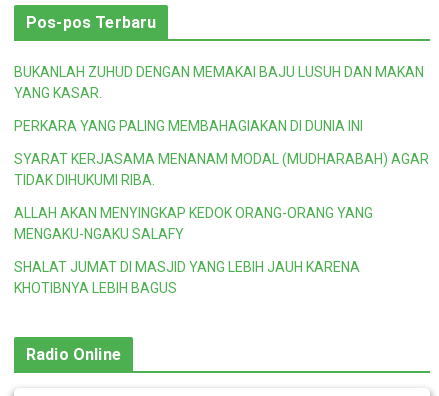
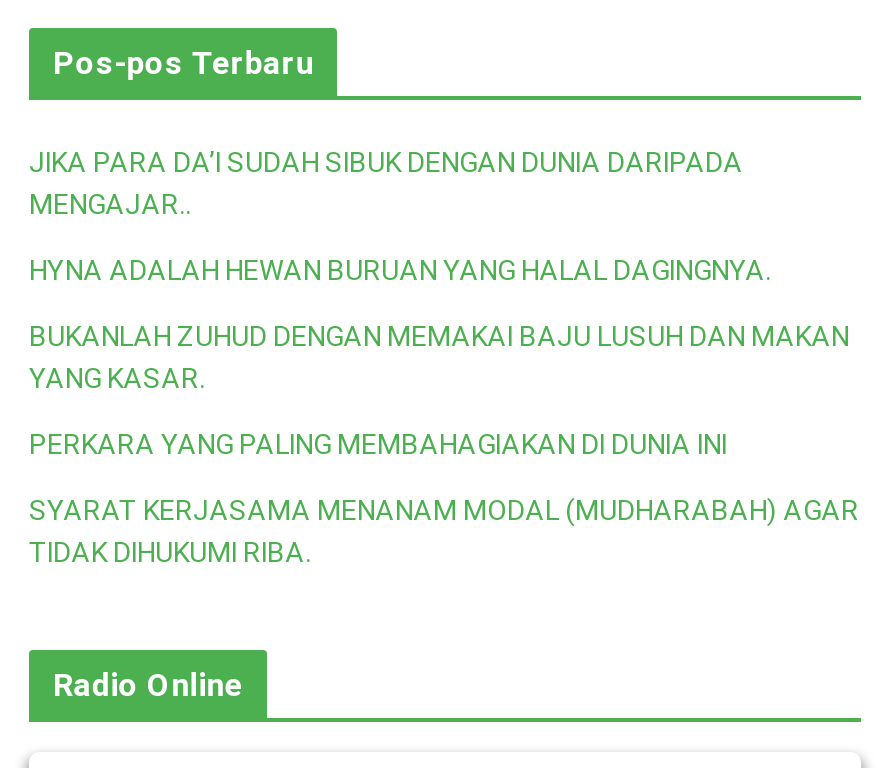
none -> [29,146,771,286] JIKA PARA DA’I SUDAH SIBUK DENGAN DUNIA DARIPADA | MENGAJAR.. | HYNA ADALAH HEWAN BURUAN YANG HALAL DAGINGNYA.
moved [14,64,429,188] -> [29,320,859,568]: BUKANLAH ZUHUD DENGAN MEMAKAI BAJU LUSUH DAN MAKAN | YANG KASAR. | PERKARA YANG PALING MEMBAHAGIAKAN DI DUNIA INI | SYARAT KERJASAMA MENANAM MODAL (MUDHARABAH) AGAR | TIDAK DIHUKUMI RIBA.
[14,205,373,296] ALLAH AKAN MENYINGKAP KEDOK ORANG-ORANG YANG | MENGAKU-NGAKU SALAFY | SHALAT JUMAT DI MASJID YANG LEBIH JAUH KARENA | KHOTIBNYA LEBIH BAGUS -> none

